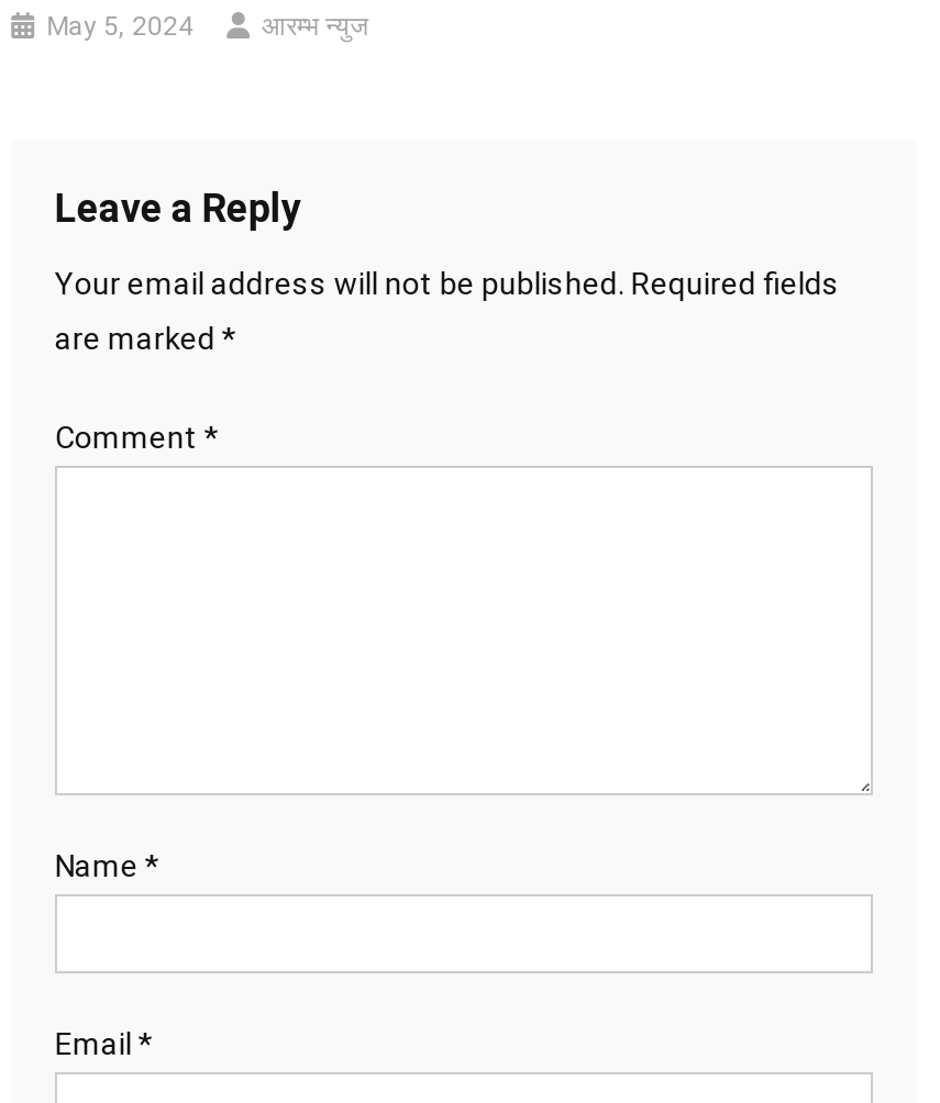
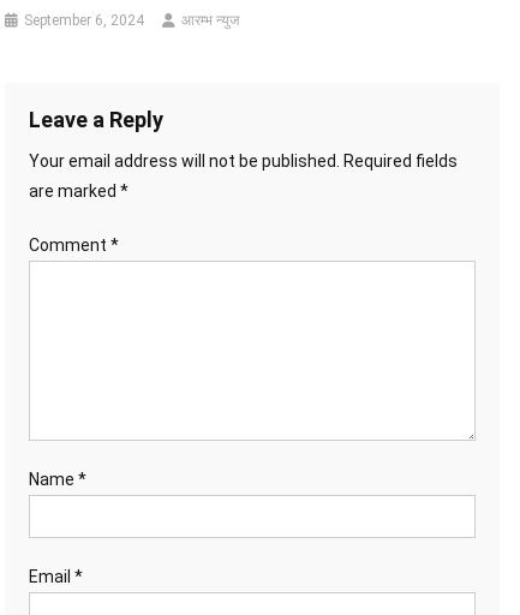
[46,12,194,43] May 5, 2024 -> [24,13,144,29] September 6, 2024

